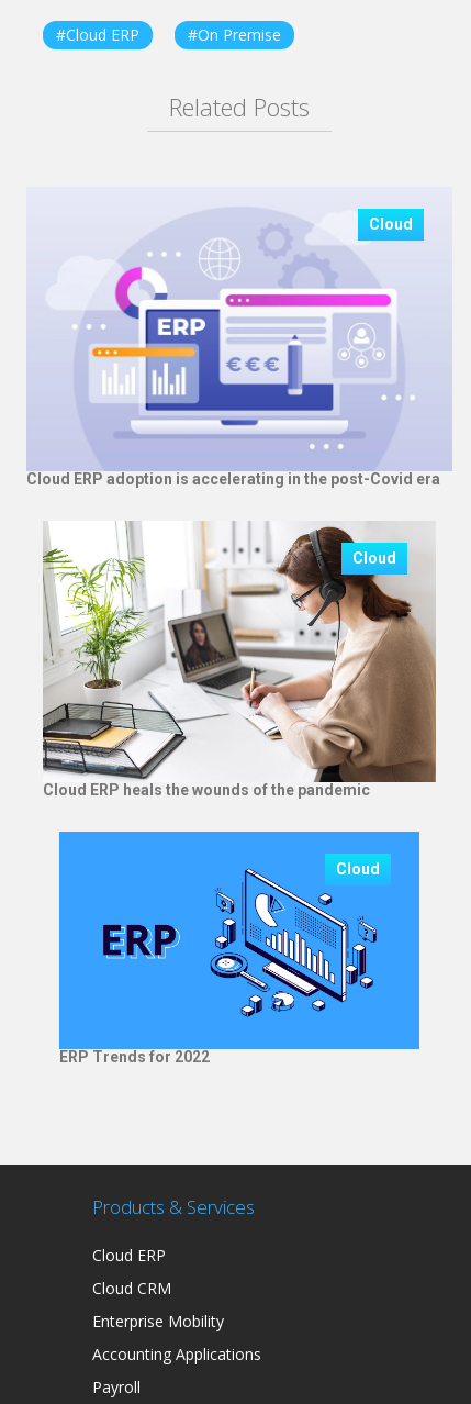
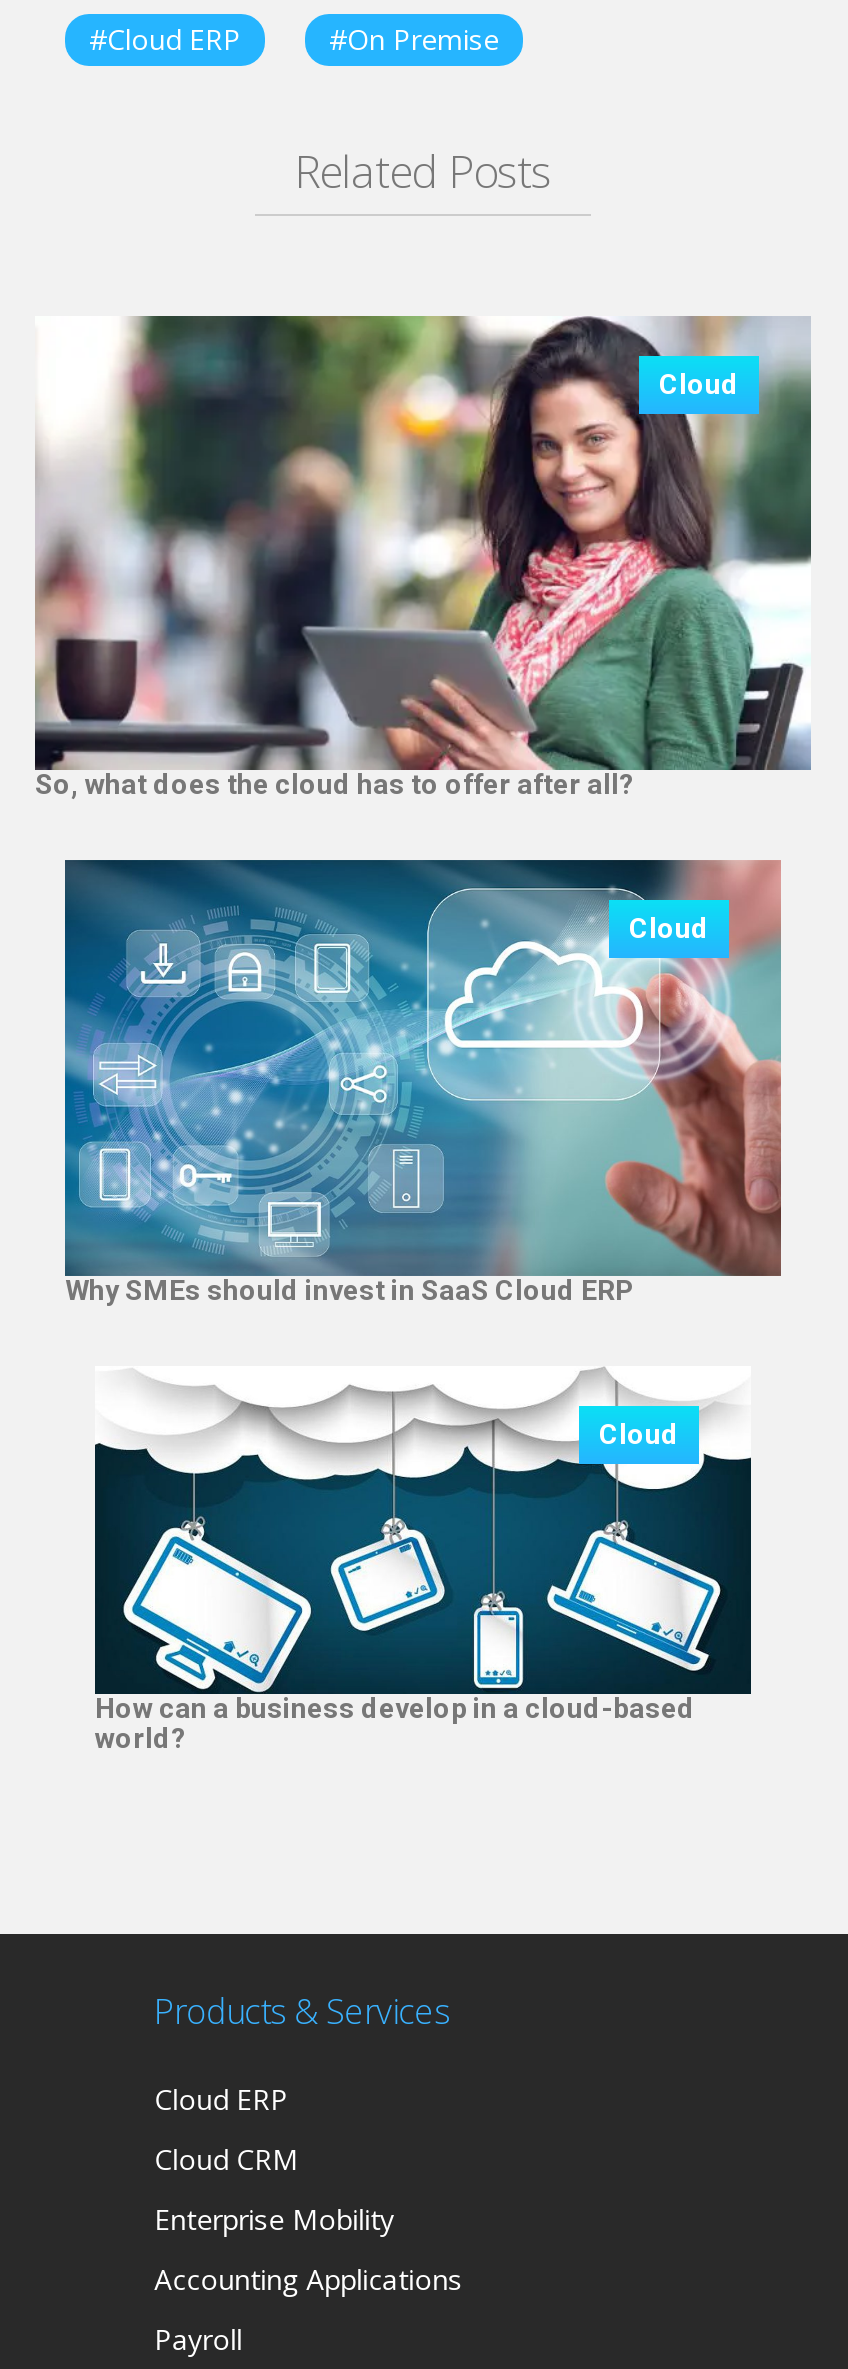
[26,187,452,488] [image] | Cloud ERP adoption is accelerating in the post-Covid era -> [33,314,813,799] [image] | So, what does the cloud has to offer after all?
[42,521,436,799] [image] | Cloud ERP heals the wounds of the pandemic -> [63,880,781,1307] [image] | Why SMEs should invest in SaaS Cloud ERP
[58,831,420,1066] [image] | ERP Trends for 2022 -> [93,1382,753,1754] [image] | How can a business develop in a cloud-based | world?

